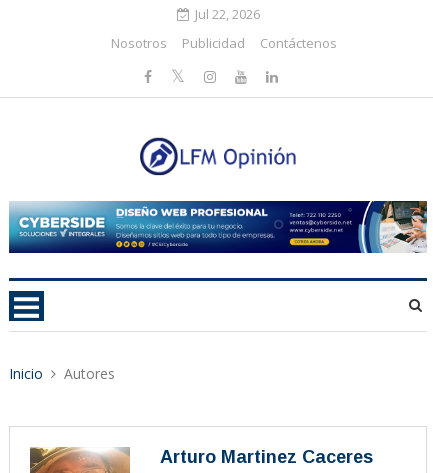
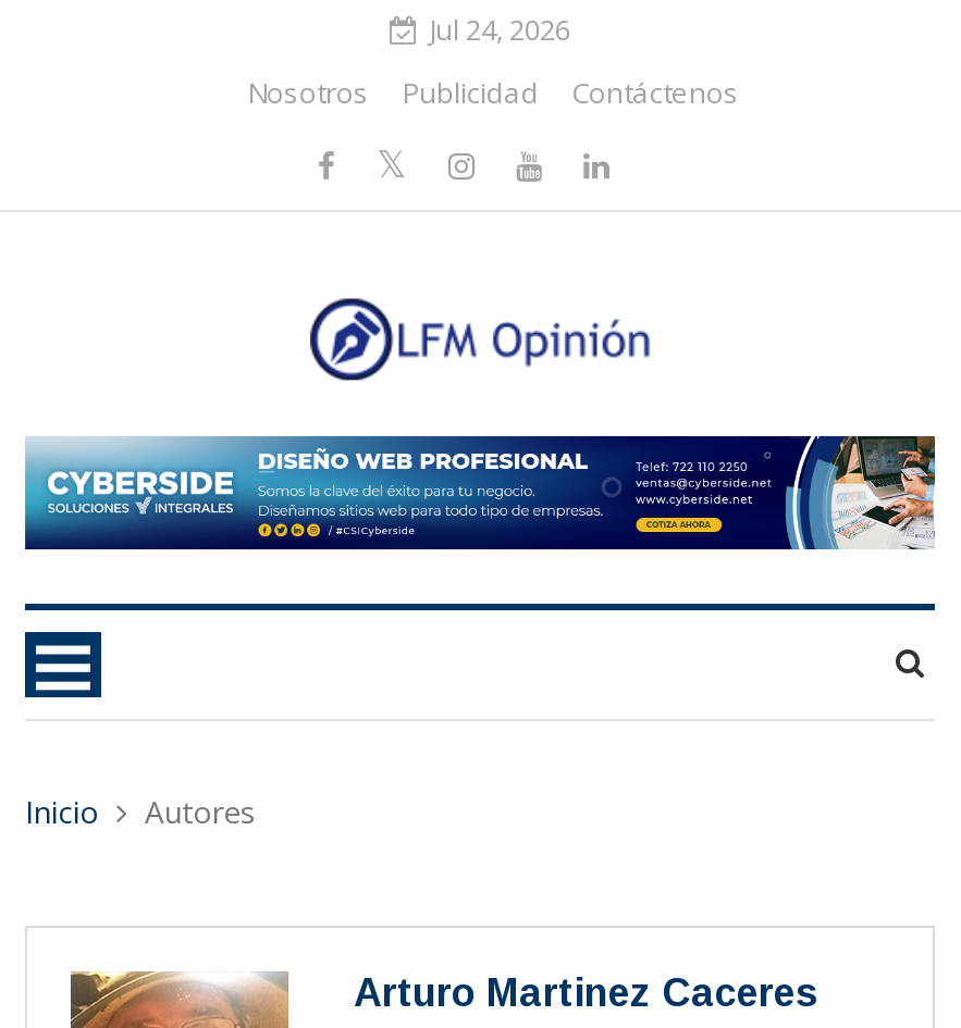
[194,5,259,23] Jul 22, 2026 -> [429,10,570,49] Jul 24, 2026

